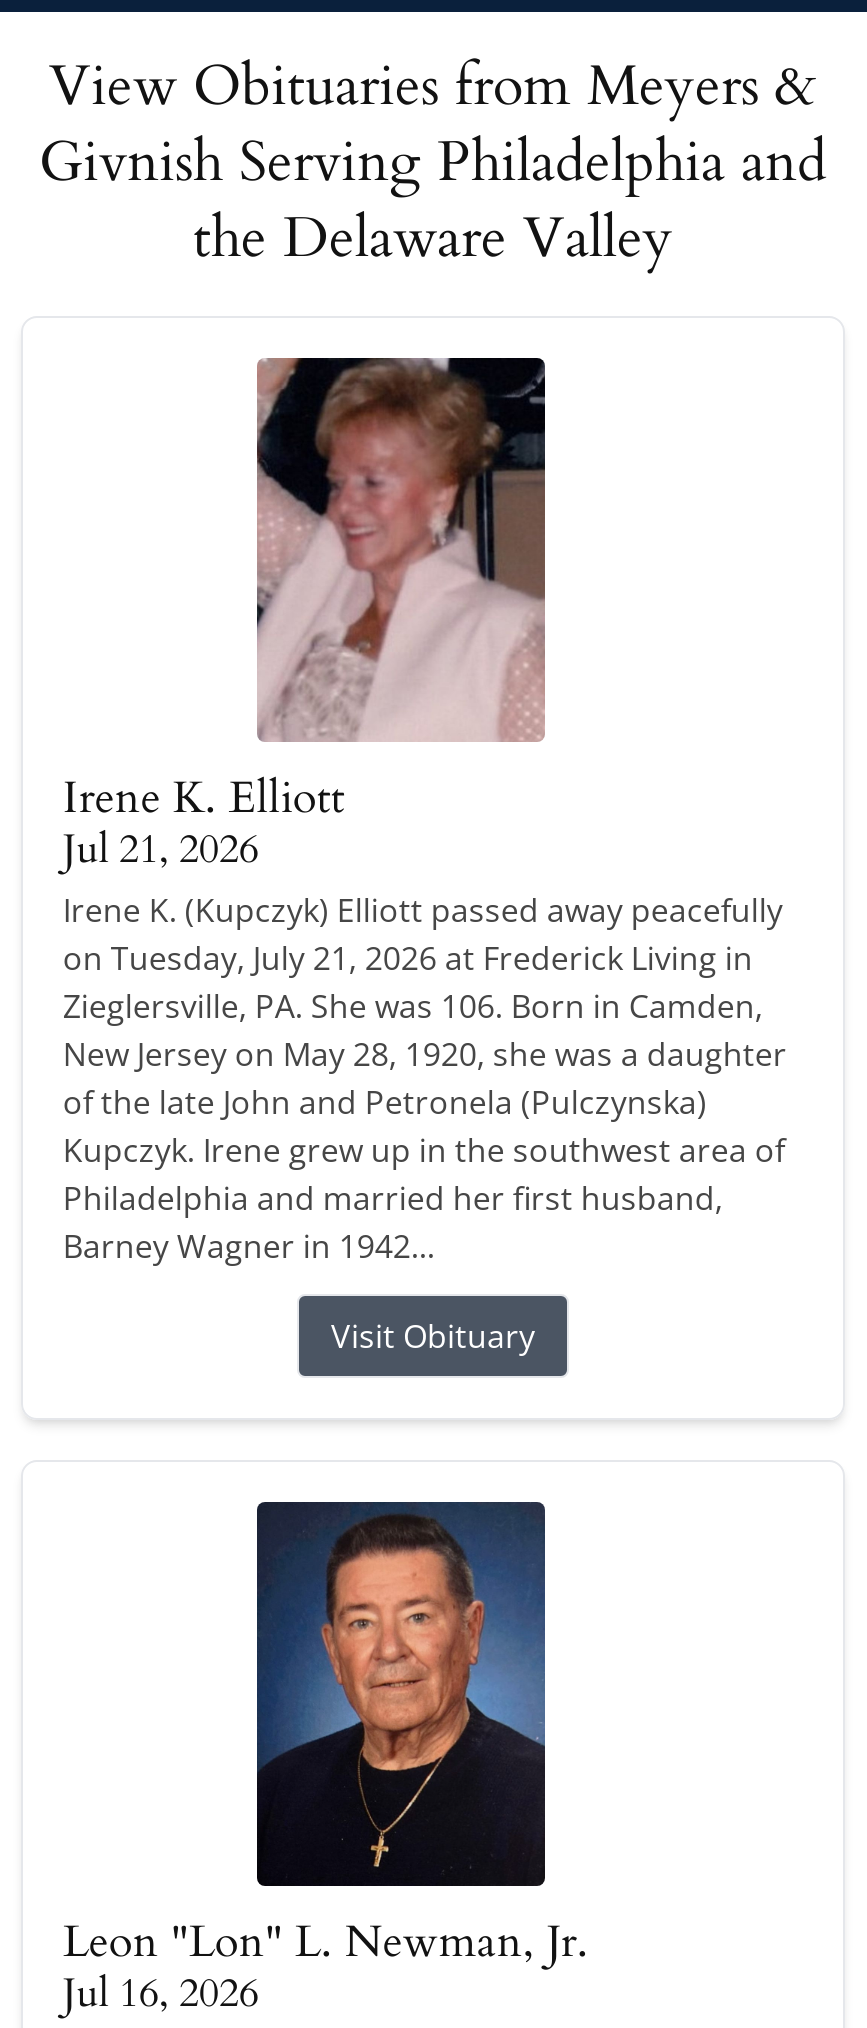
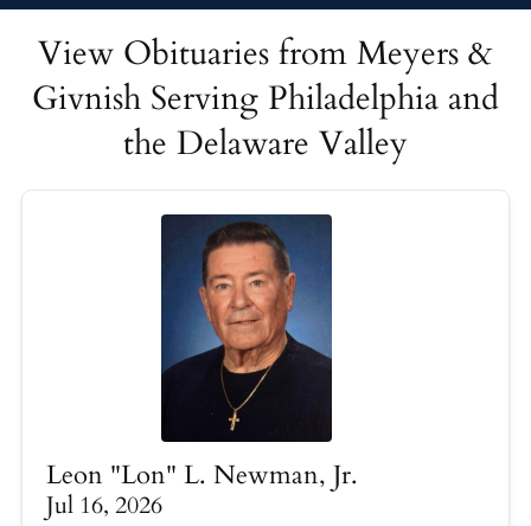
[63,356,787,1357] [image] | Irene K. Elliott | Jul 21, 2026 | Irene K. (Kupczyk) Elliott passed away peacefully | on Tuesday, July 21, 2026 at Frederick Living in | Zieglersville, PA. She was 106. Born in Camden, | New Jersey on May 28, 1920, she was a daughter | of the late John and Petronela (Pulczynska) | Kupczyk. Irene grew up in the southwest area of | Philadelphia and married her first husband, | Barney Wagner in 1942... | Visit Obituary -> none

